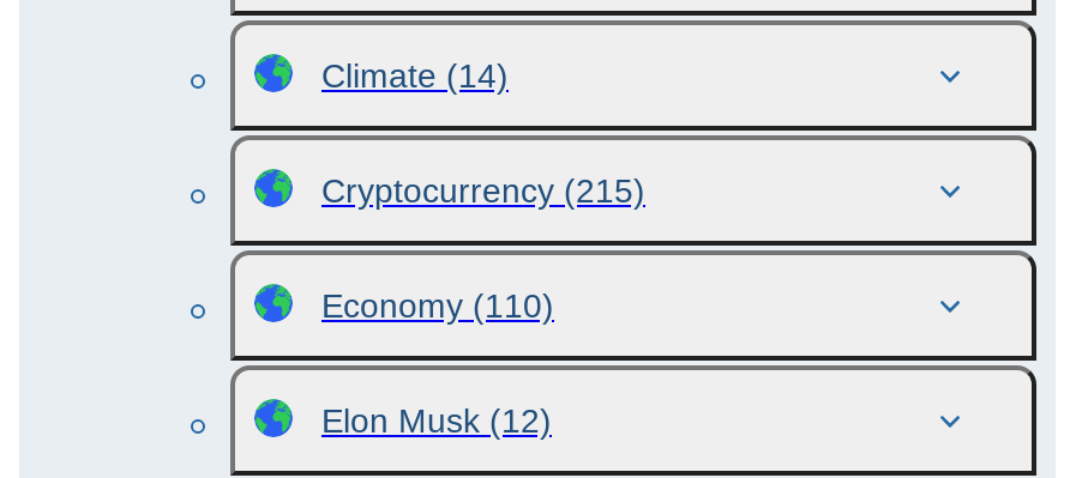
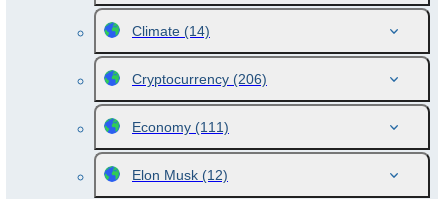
[321,171,645,210] Cryptocurrency (215) -> [132,71,267,87] Cryptocurrency (206)
[321,286,554,325] Economy (110) -> [132,119,229,135] Economy (111)

